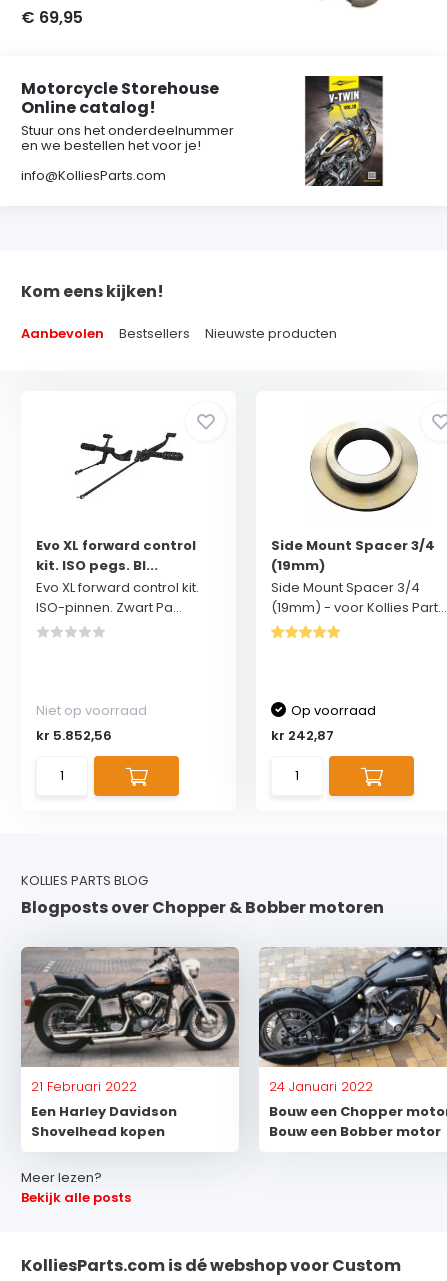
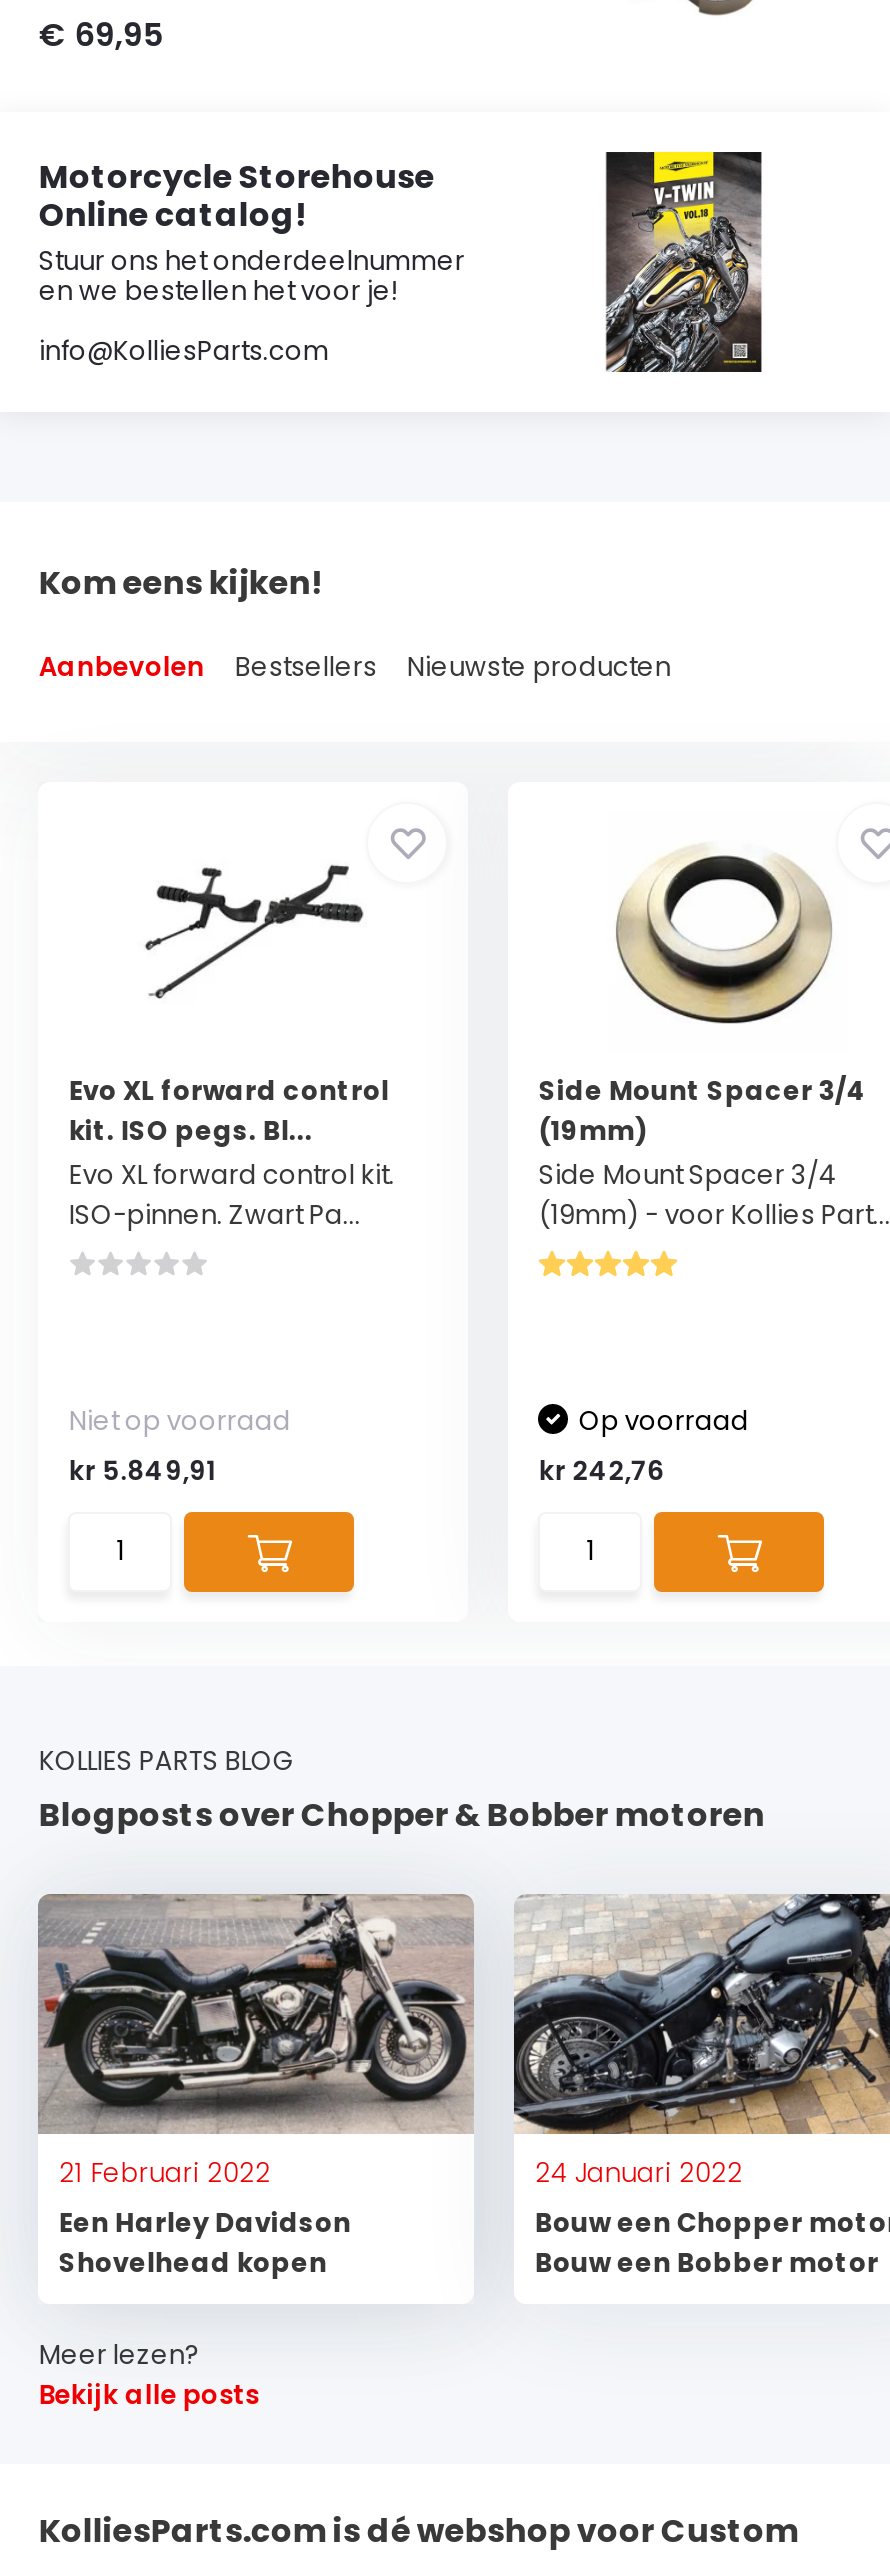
[36,726,112,745] kr 5.852,56 -> [69,1452,217,1490] kr 5.849,91
[271,726,334,745] kr 242,87 -> [539,1452,665,1490] kr 242,76

